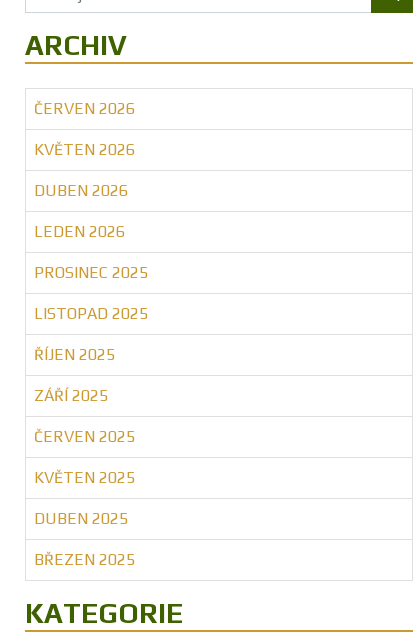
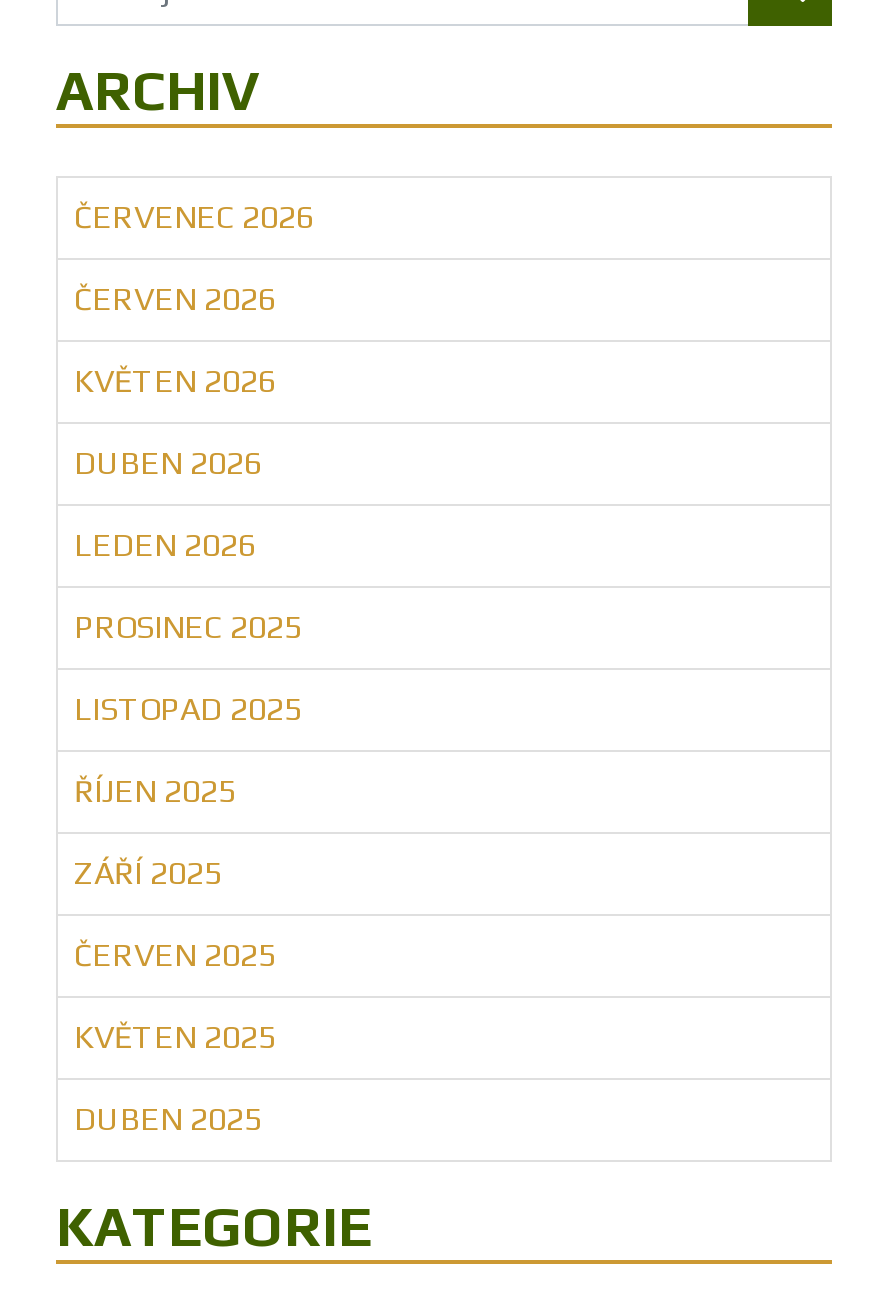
none -> [74,198,314,236] ČERVENEC 2026
moved [34,99,148,528] -> [74,280,302,1138]: ČERVEN 2026 | KVĚTEN 2026 | DUBEN 2026 | ... | KVĚTEN 2025 | DUBEN 2025
[34,550,135,569] BŘEZEN 2025 -> none

